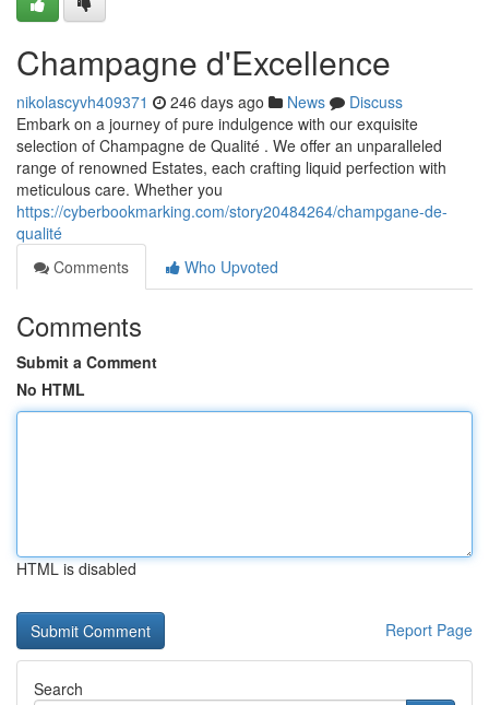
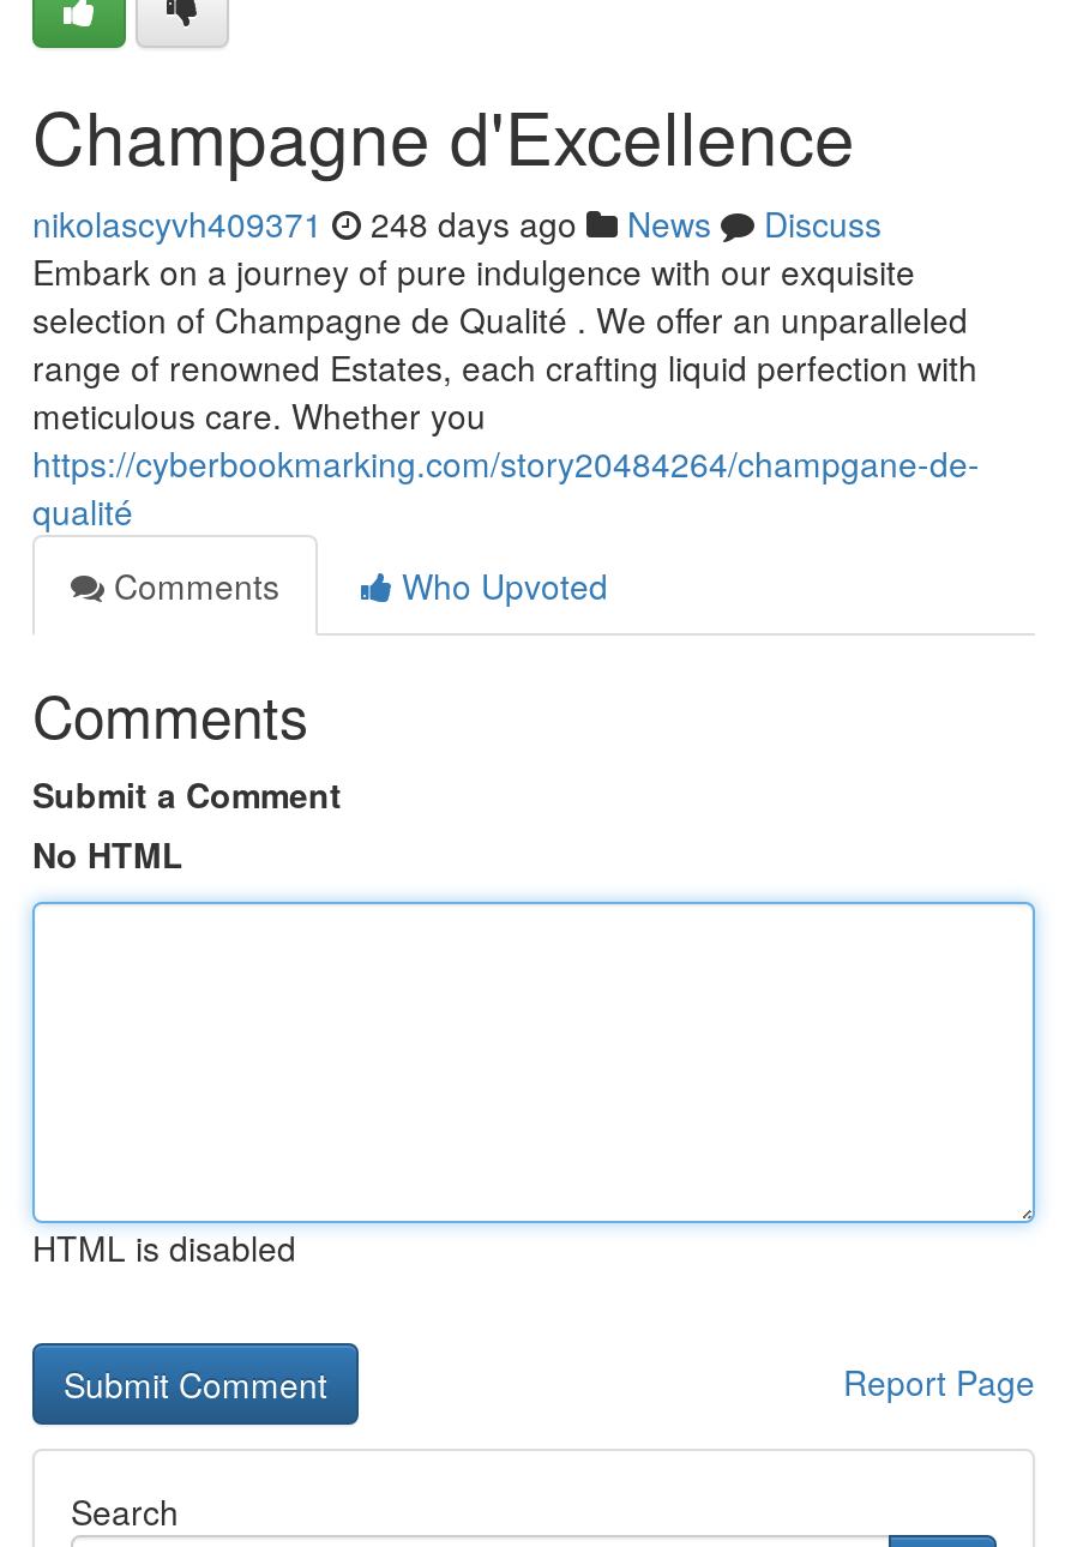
[16,91,403,113] nikolascyvh409371 246 days ago News Discuss -> [32,199,882,247] nikolascyvh409371 248 days ago News Discuss

